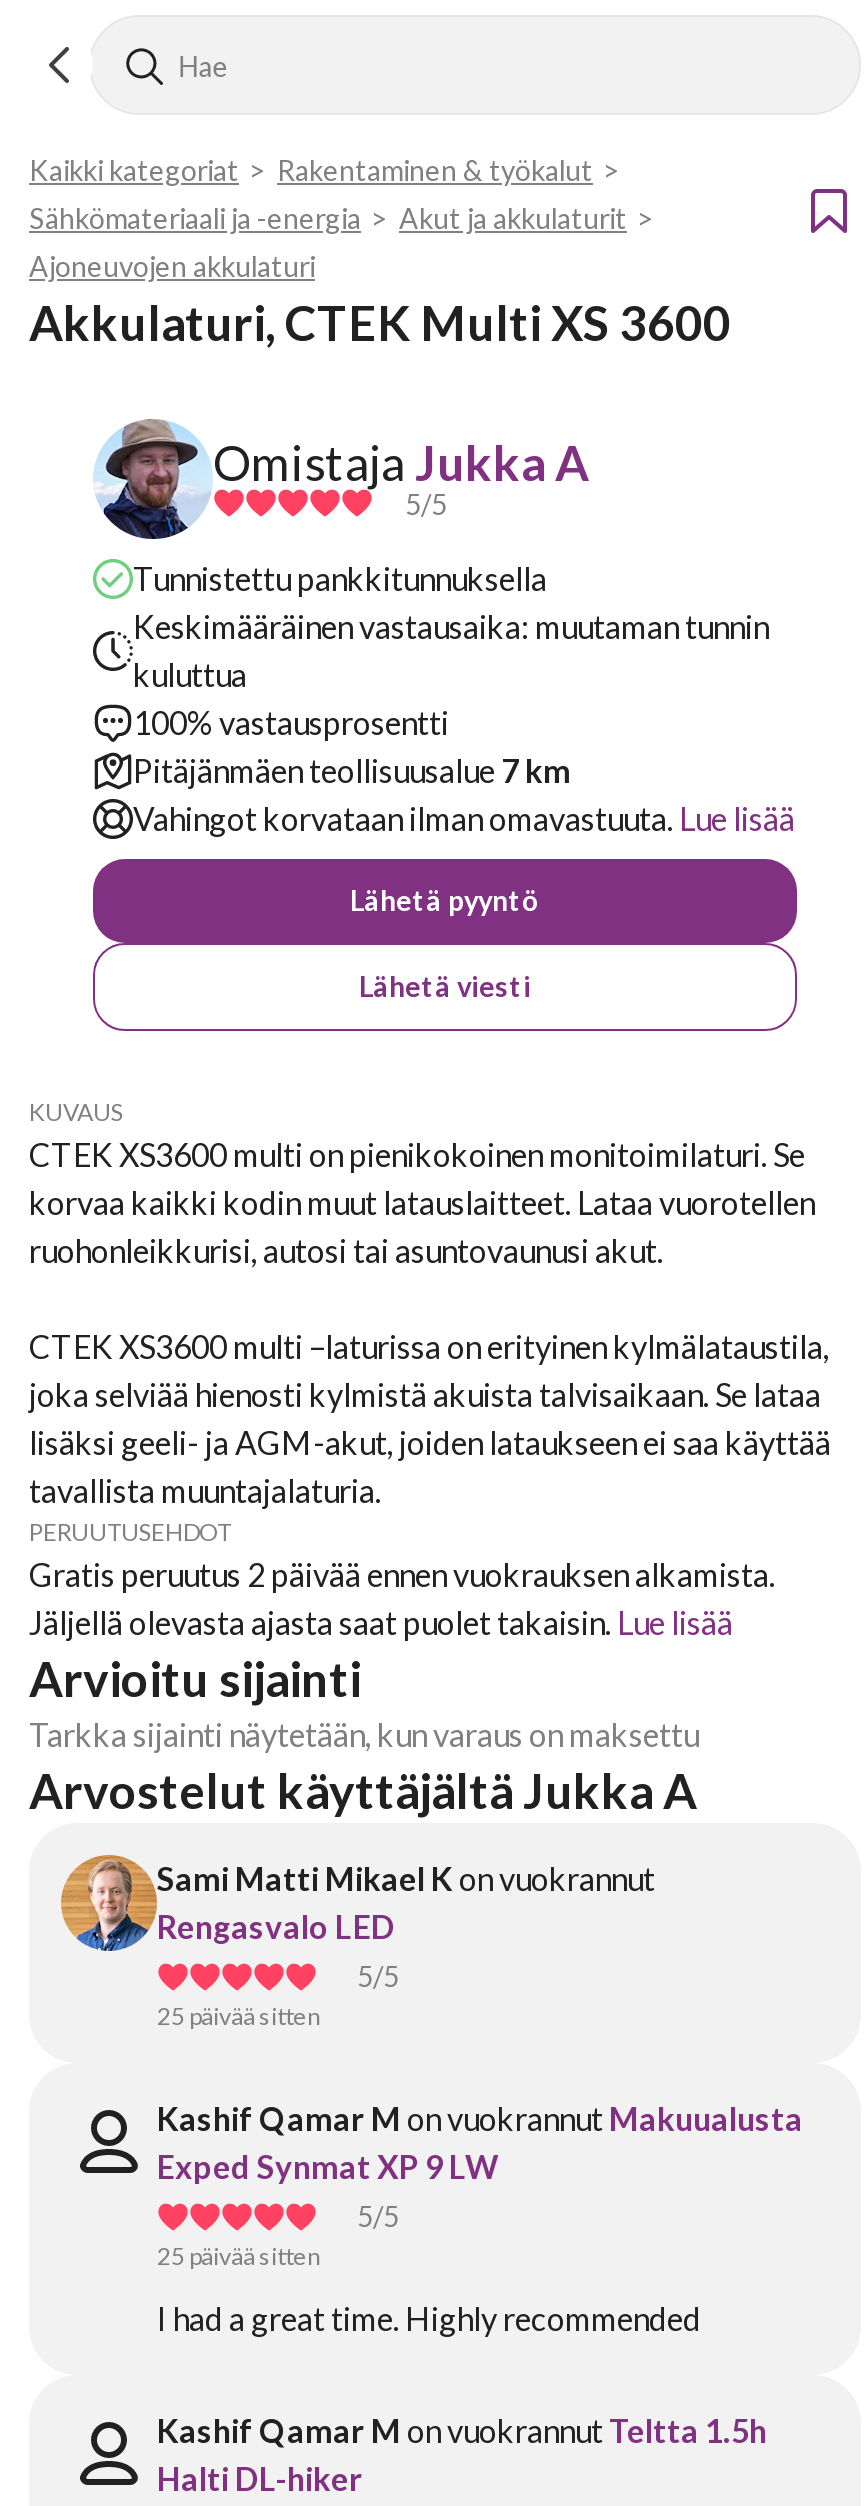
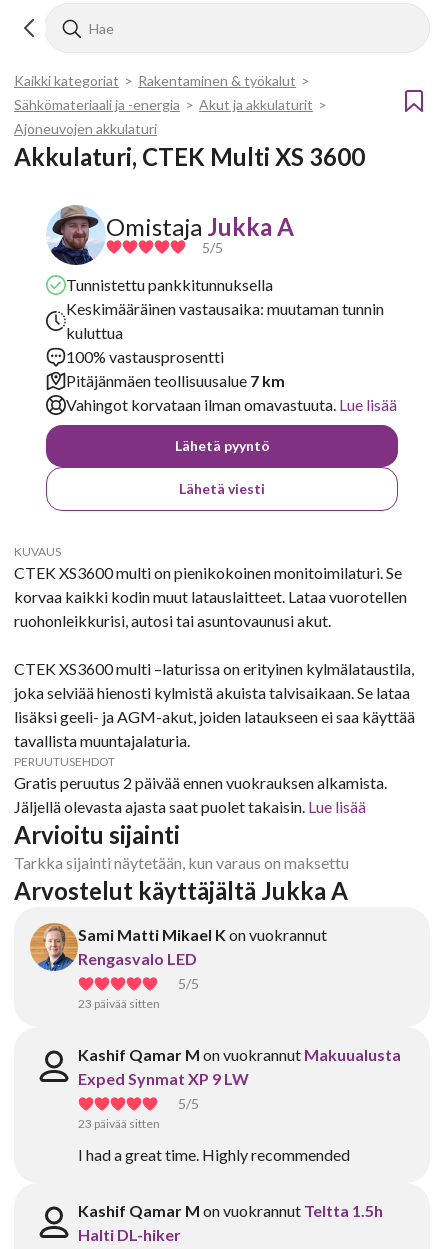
[157,2001,321,2031] 25 päivää sitten -> [78,996,160,1011] 23 päivää sitten
[157,2241,321,2271] 25 päivää sitten -> [78,1116,160,1131] 23 päivää sitten

